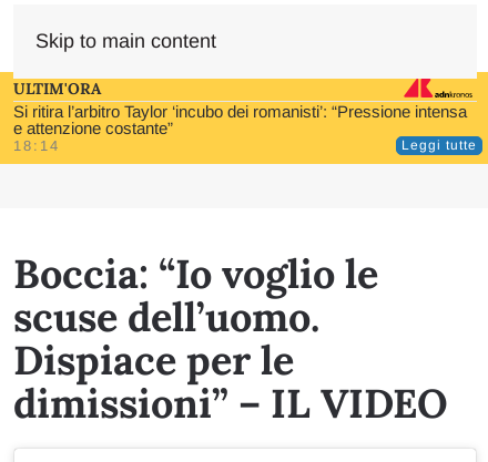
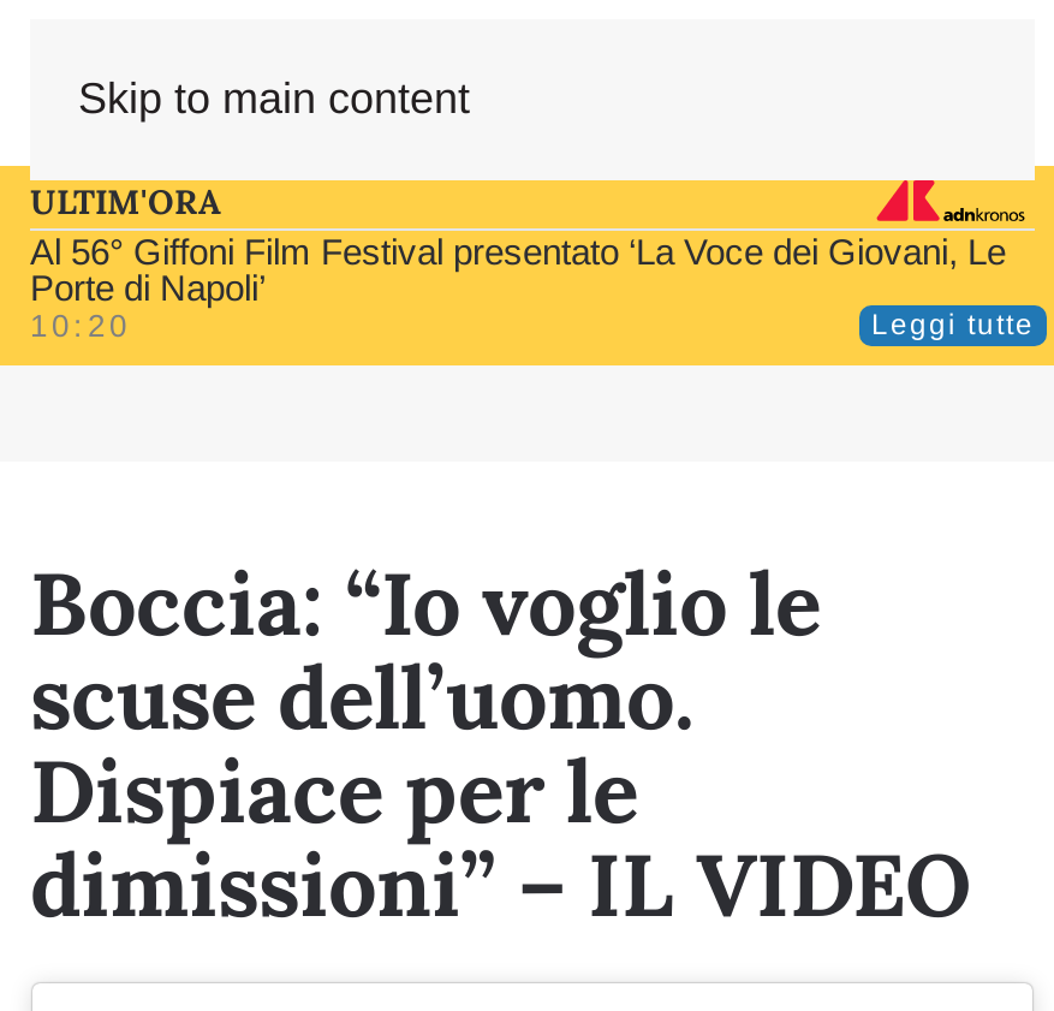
[13,102,467,154] Si ritira l’arbitro Taylor ‘incubo dei romanisti’: “Pressione intensa | e attenzione costante” | 18:14 -> [30,231,1006,344] Al 56° Giffoni Film Festival presentato ‘La Voce dei Giovani, Le | Porte di Napoli’ | 10:20

